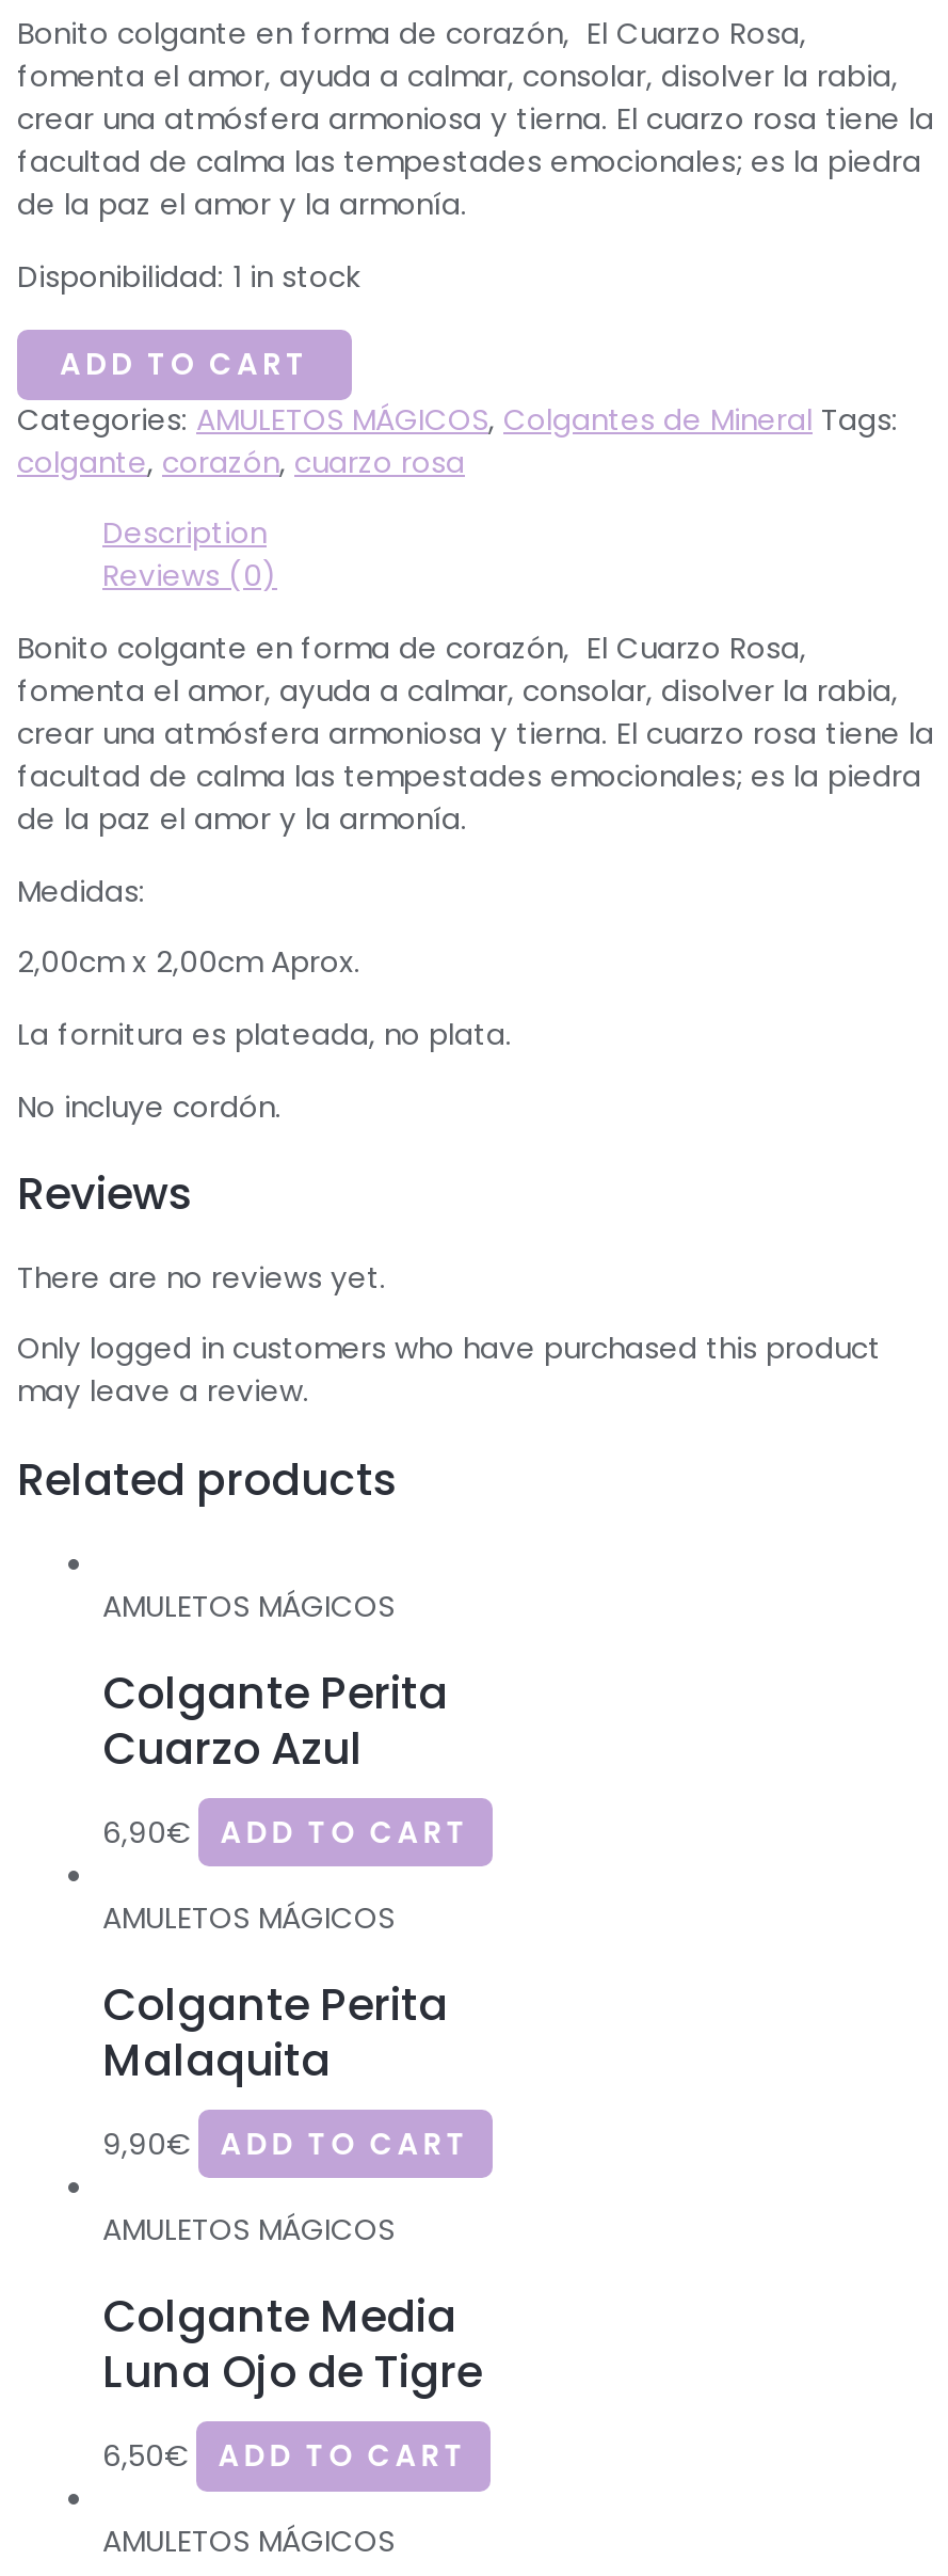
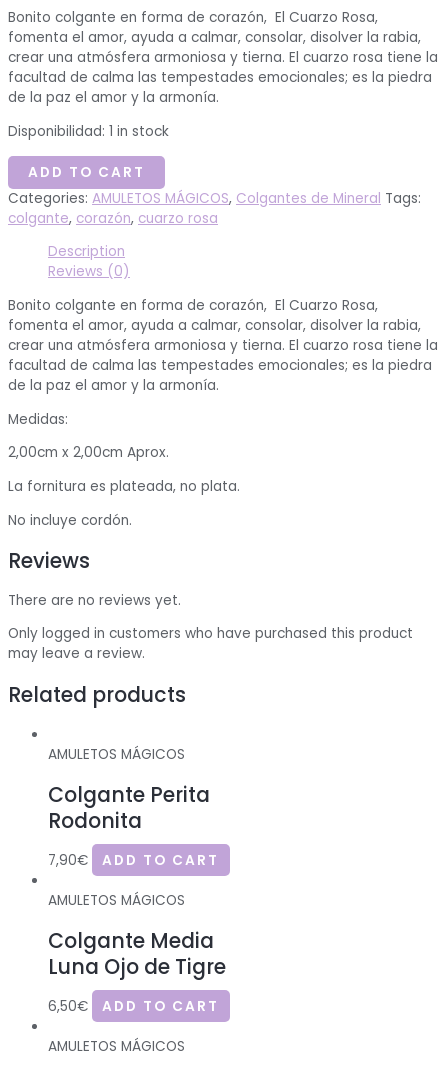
[102,1716,470,2165] Cuarzo Azul | 6,90€ | ADD TO CART | AMULETOS MÁGICOS | Colgante Perita | Malaquita | 9,90€ -> [48,806,142,870] Rodonita | 7,90€

